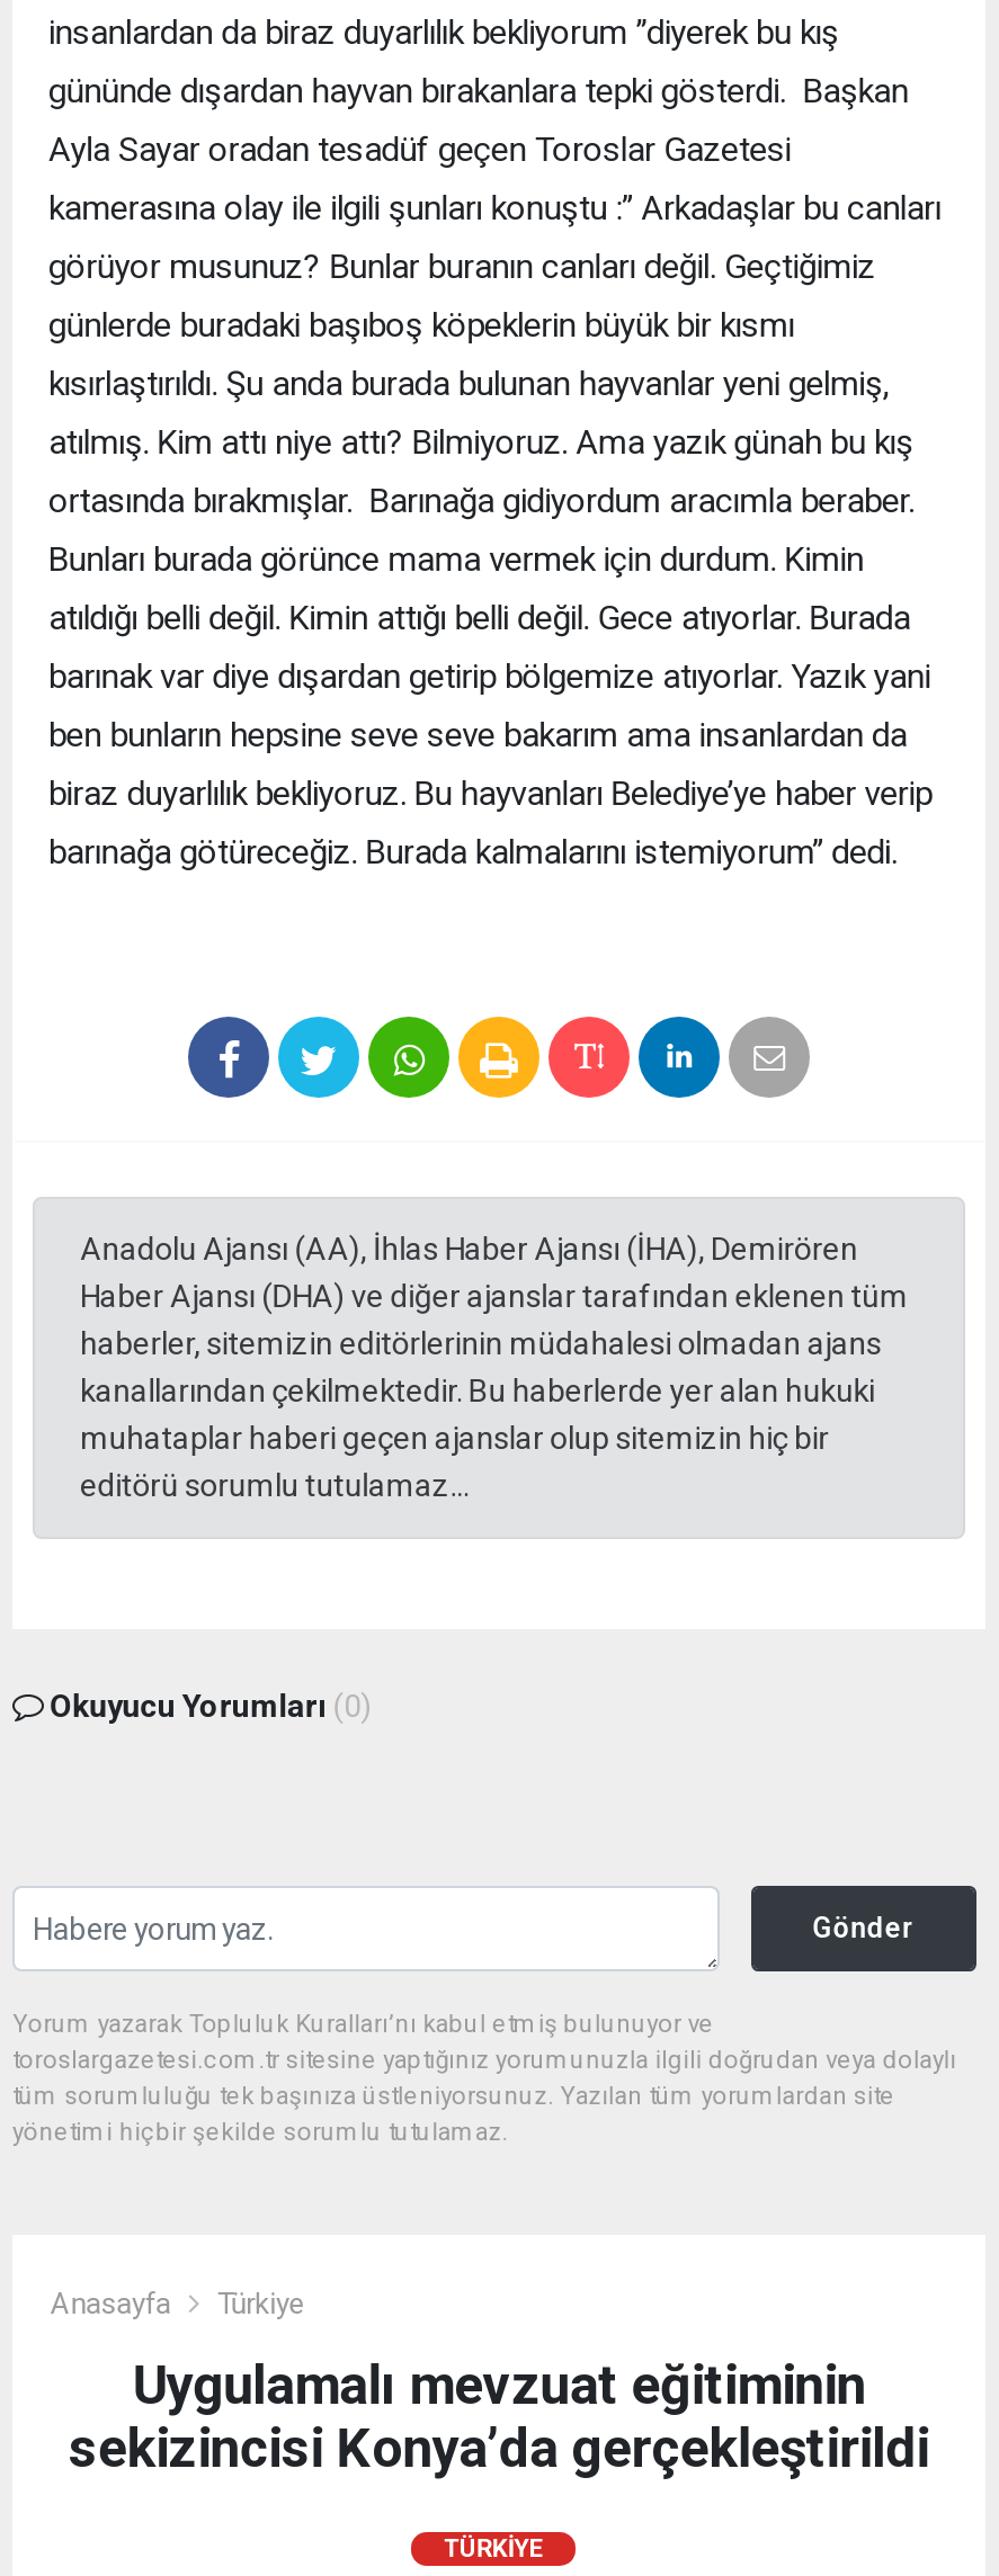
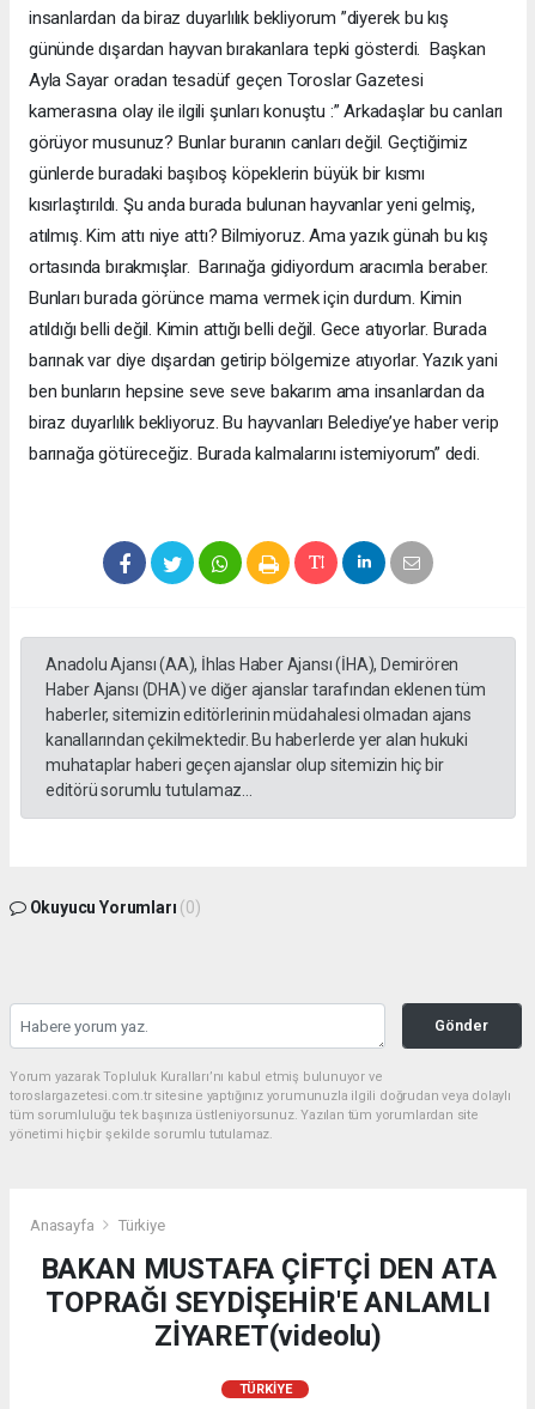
[69,2355,929,2481] Uygulamalı mevzuat eğitiminin | sekizincisi Konya’da gerçekleştirildi -> [40,1253,496,1353] BAKAN MUSTAFA ÇİFTÇİ DEN ATA | TOPRAĞI SEYDİŞEHİR'E ANLAMLI | ZİYARET(videolu)

